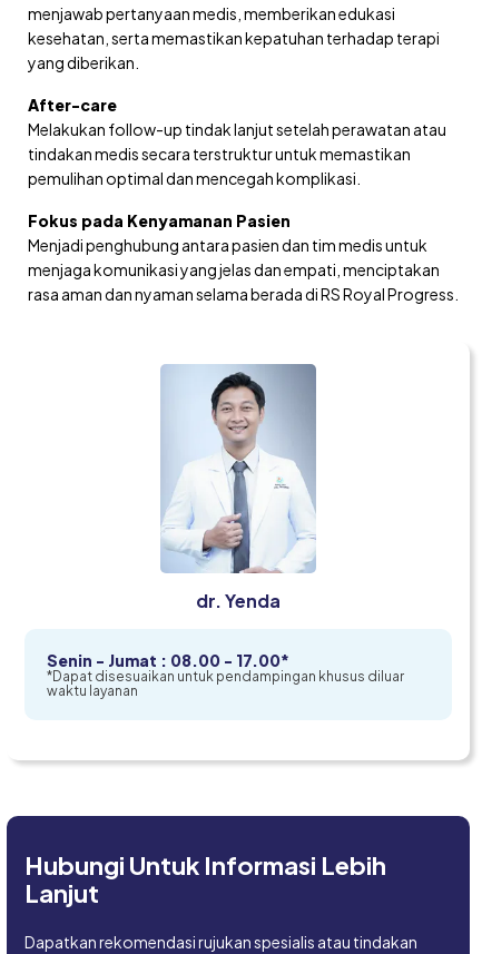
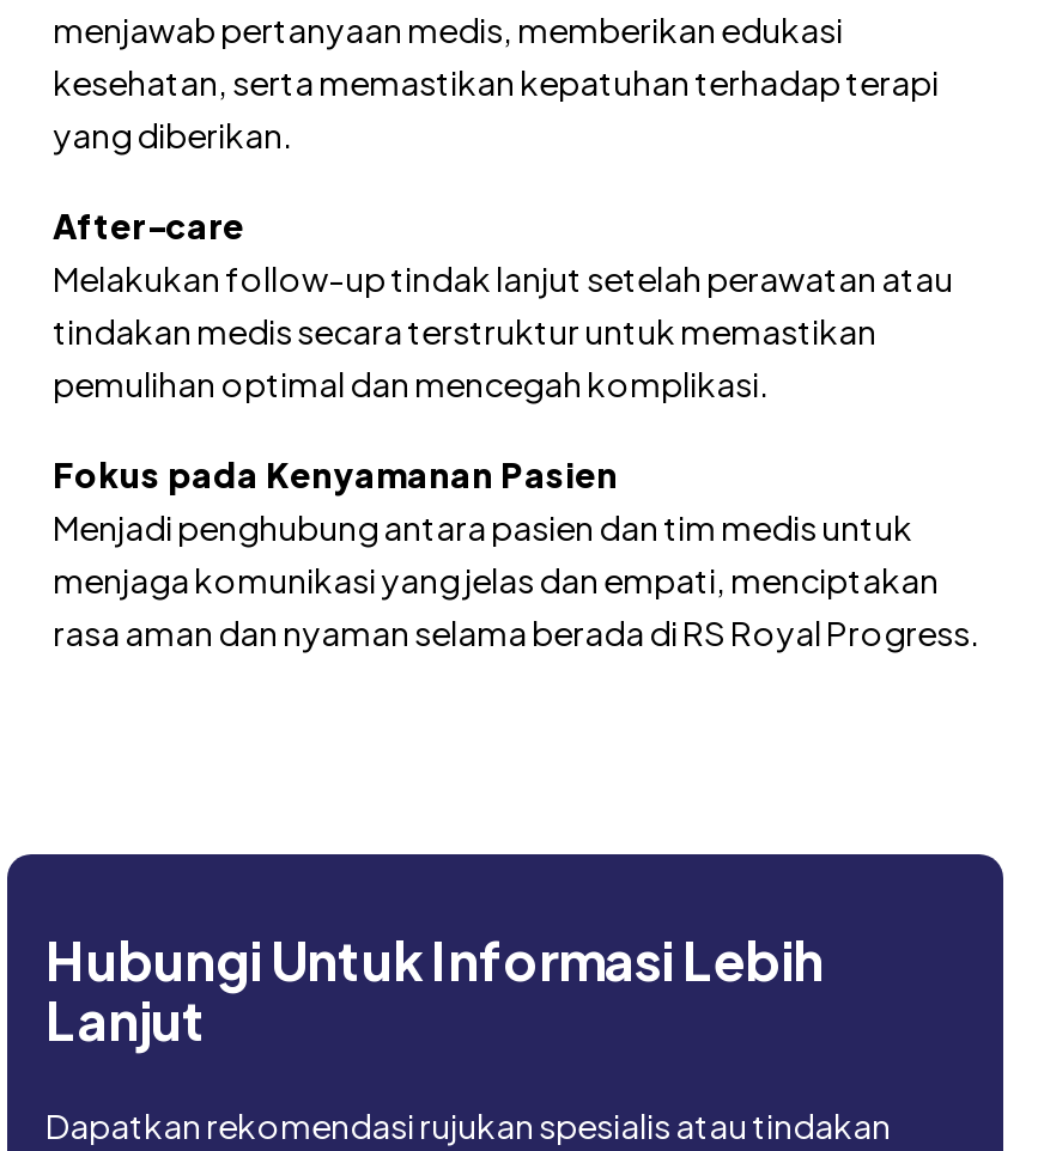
[47,363,404,699] [image] | dr. Yenda | Senin - Jumat : 08.00 - 17.00* | *Dapat disesuaikan untuk pendampingan khusus diluar | waktu layanan -> none

